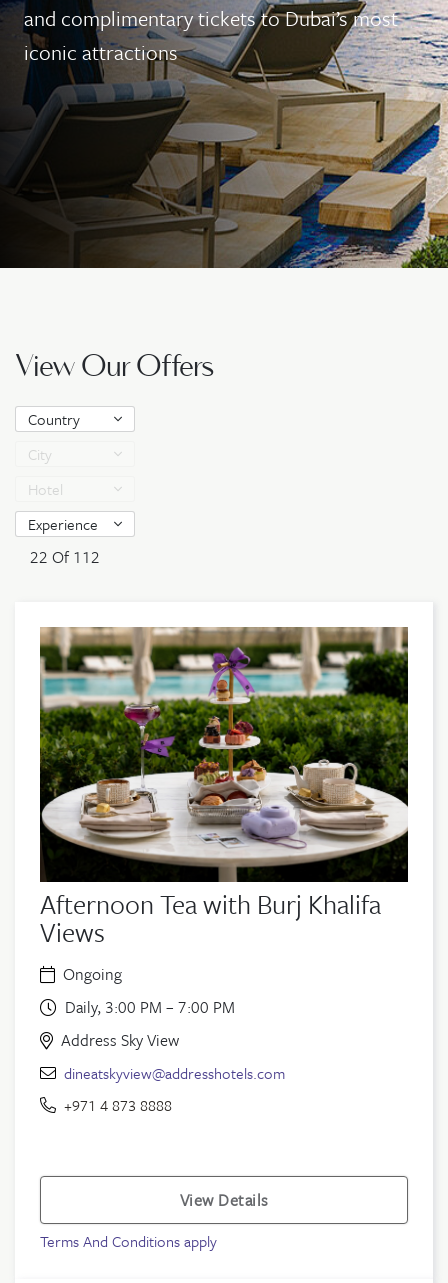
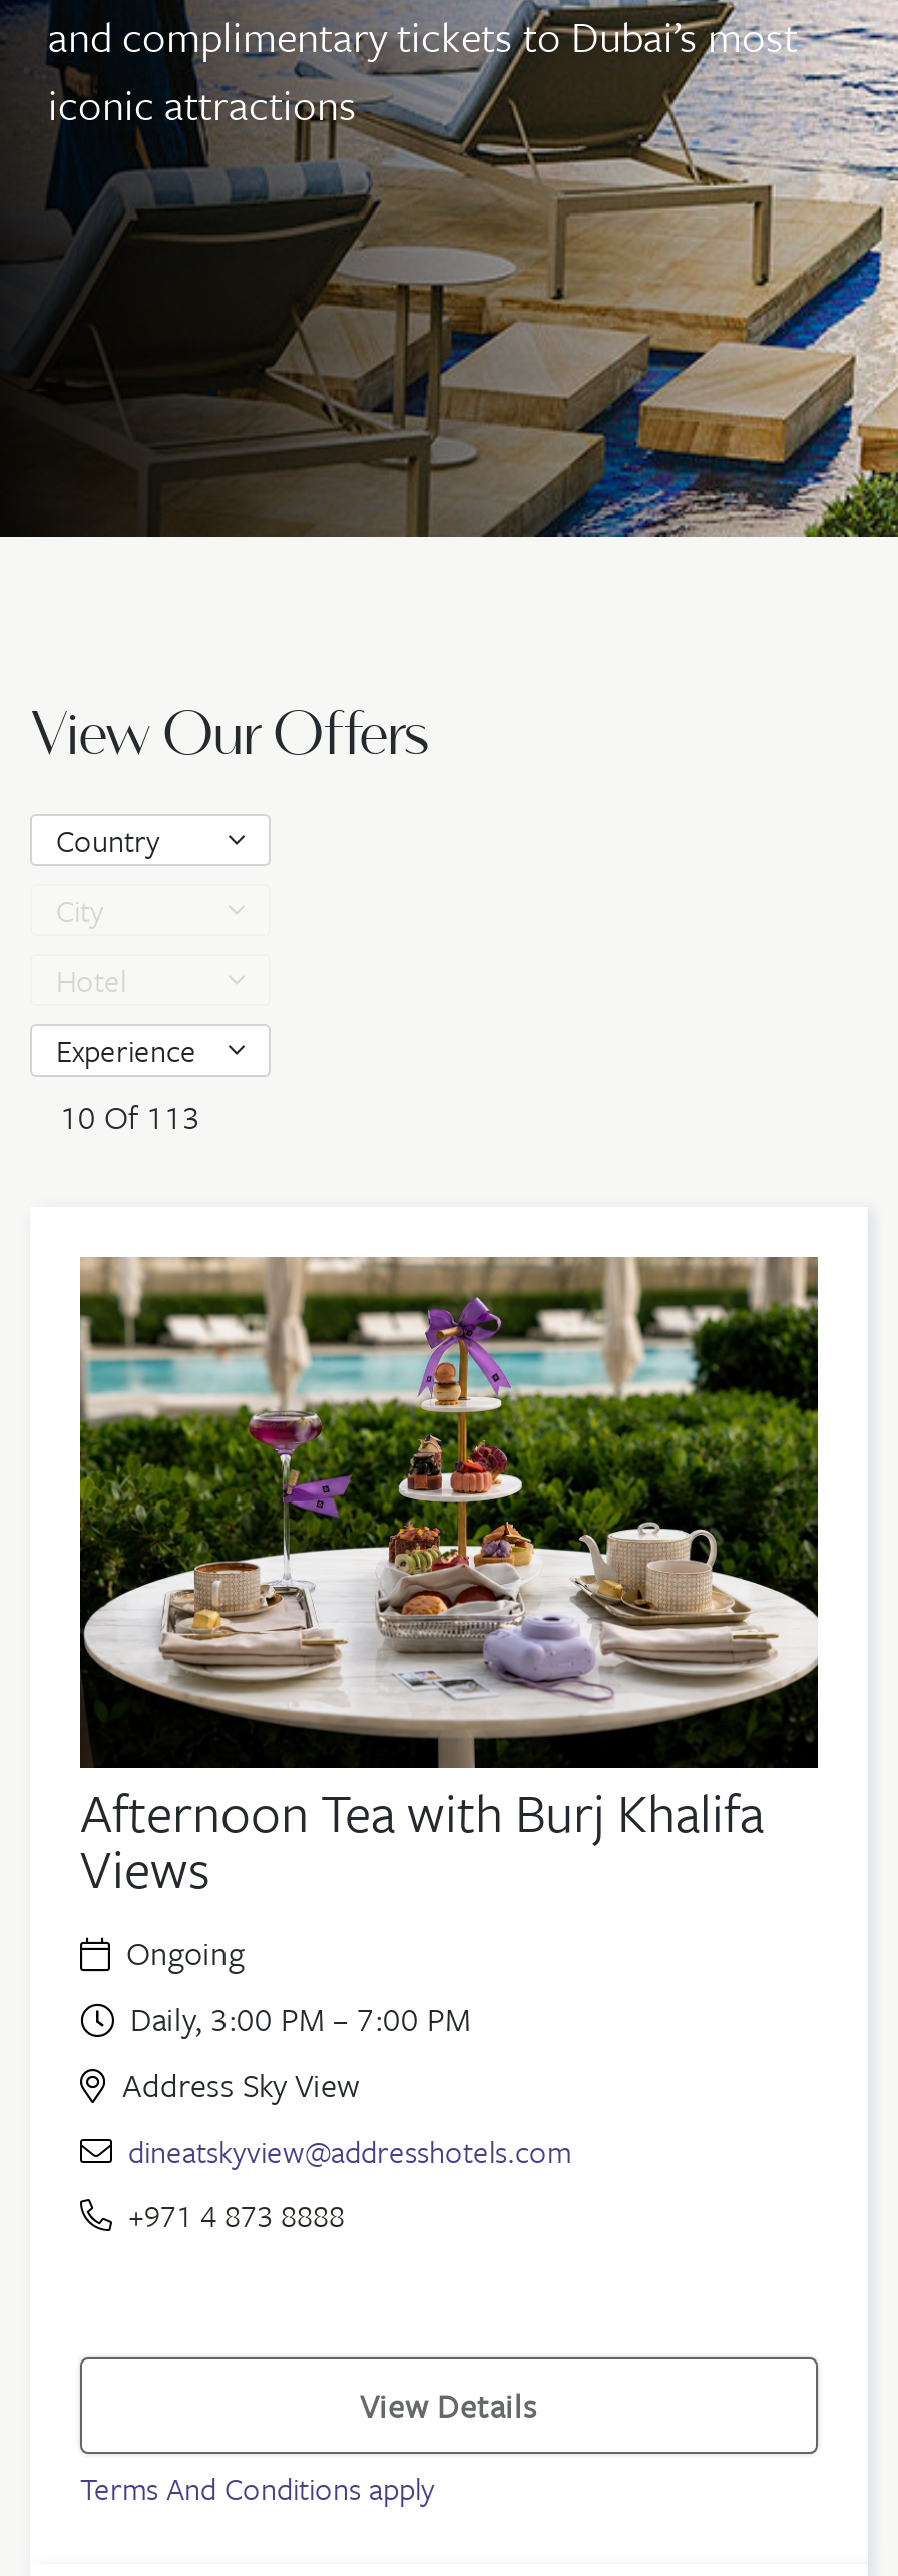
[30,545,100,569] 22 Of 112 -> [60,1093,200,1141] 10 Of 113

